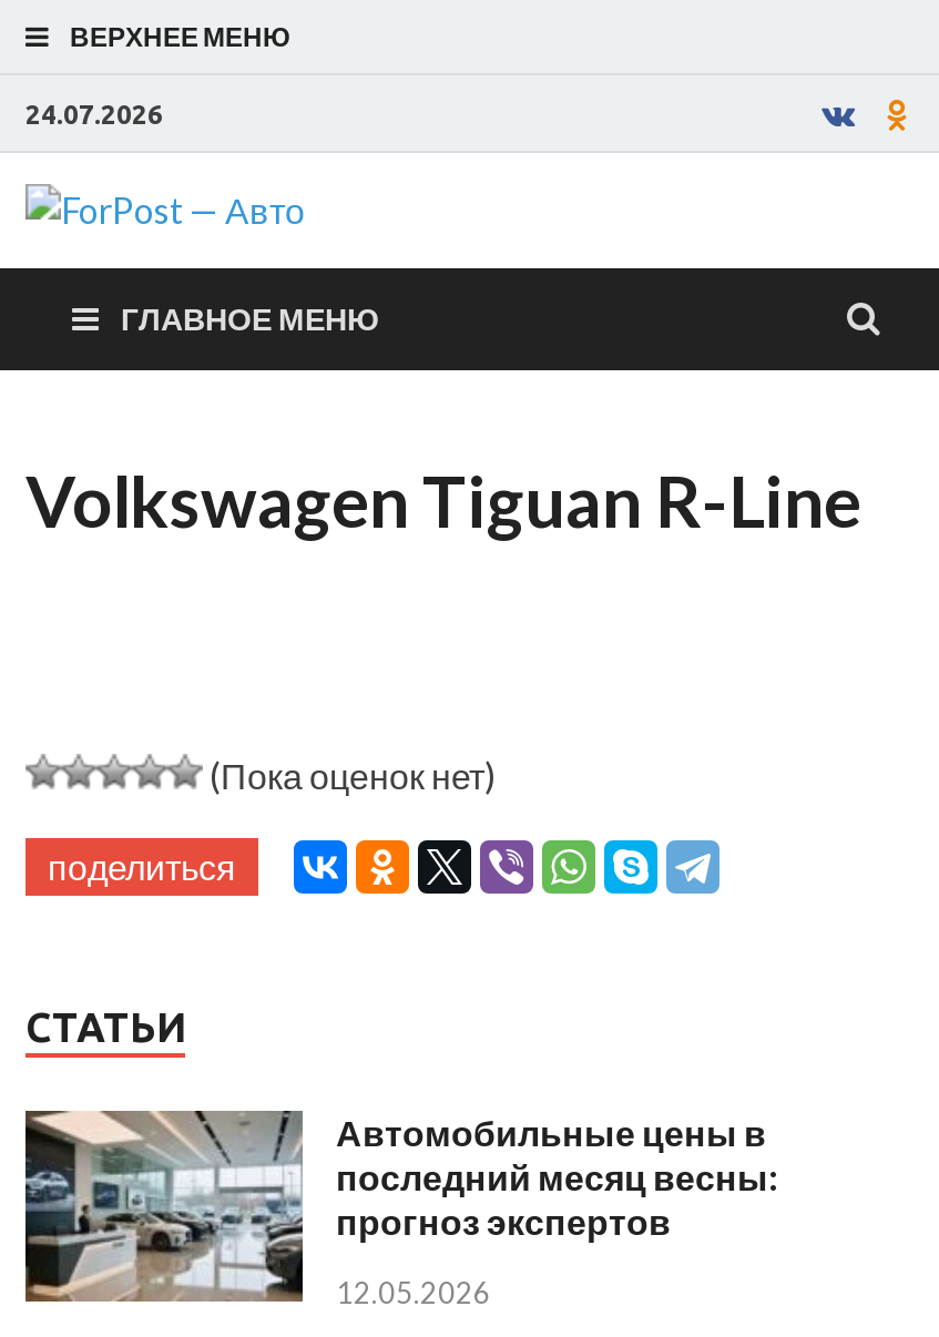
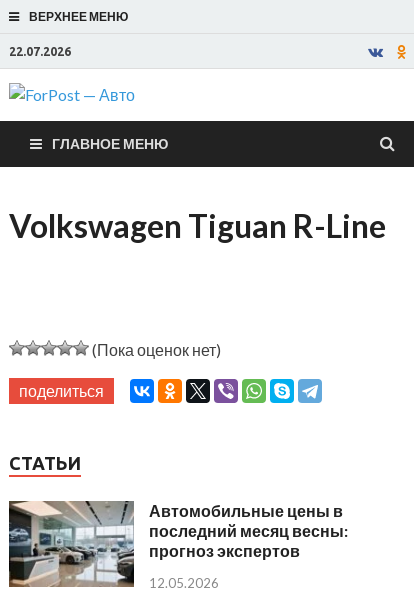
[25,99,163,127] 24.07.2026 -> [9,44,71,57] 22.07.2026

